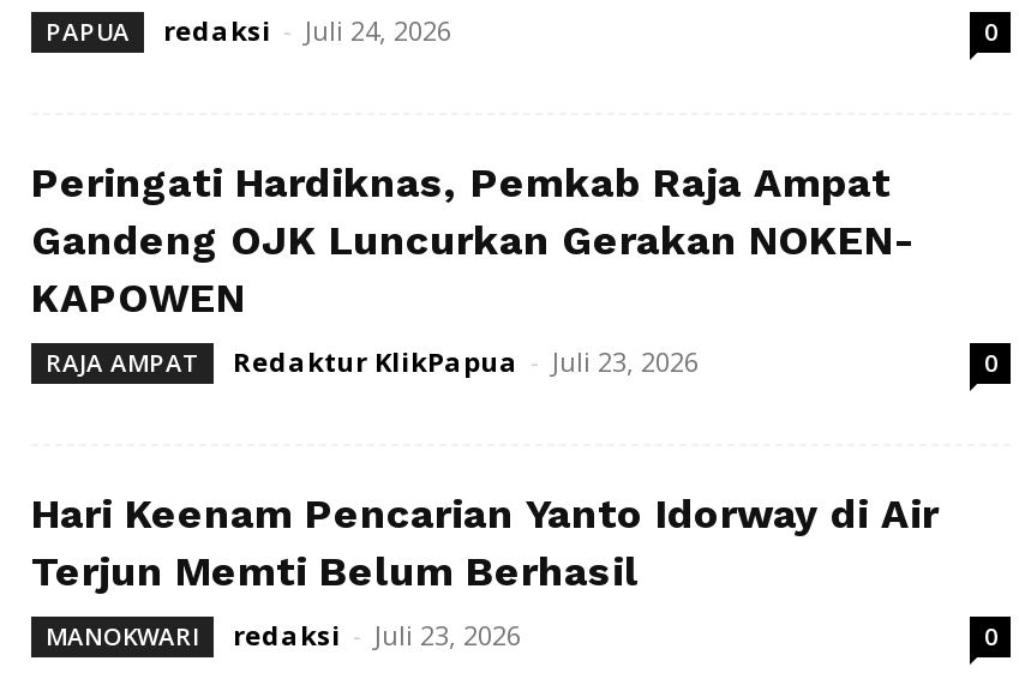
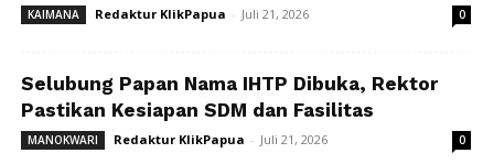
[46,12,451,48] PAPUA | redaksi - Juli 24, 2026 -> [28,6,309,22] KAIMANA | Redaktur KlikPapua - Juli 21, 2026
[31,158,999,595] Peringati Hardiknas, Pemkab Raja Ampat | Gandeng OJK Luncurkan Gerakan NOKEN- | KAPOWEN | RAJA AMPAT | Redaktur KlikPapua - Juli 23, 2026 | 0 | Hari Keenam Pencarian Yanto Idorway di Air | Terjun Memti Belum Berhasil -> [21,73,438,121] Selubung Papan Nama IHTP Dibuka, Rektor | Pastikan Kesiapan SDM dan Fasilitas
[233,617,521,653] redaksi - Juli 23, 2026 -> [114,131,328,147] Redaktur KlikPapua - Juli 21, 2026

